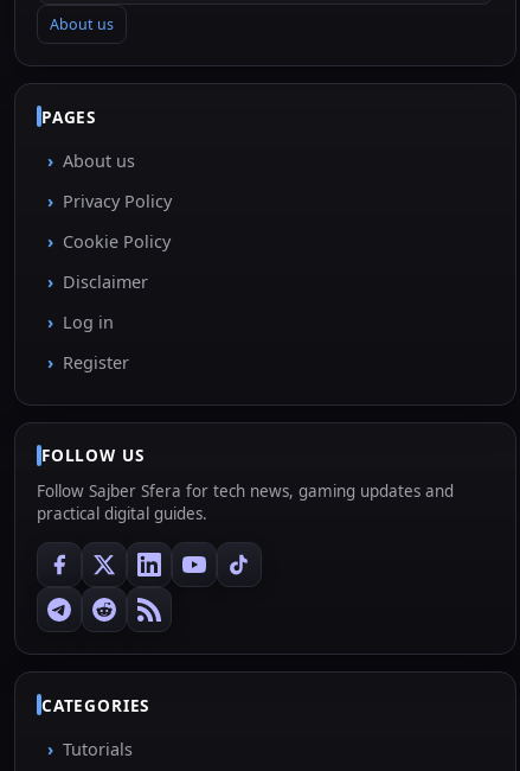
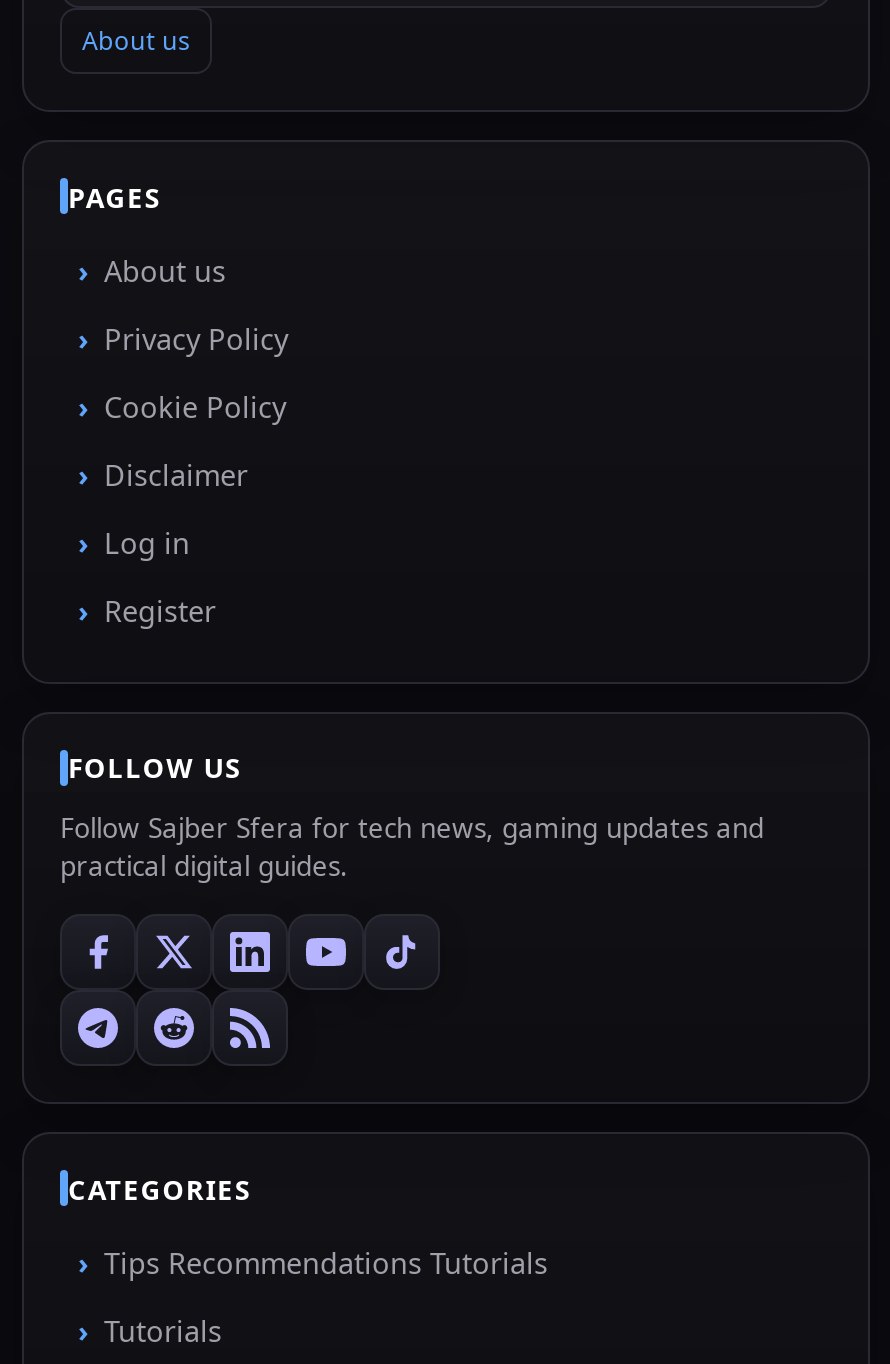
none -> [104,1244,548,1282] Tips Recommendations Tutorials

